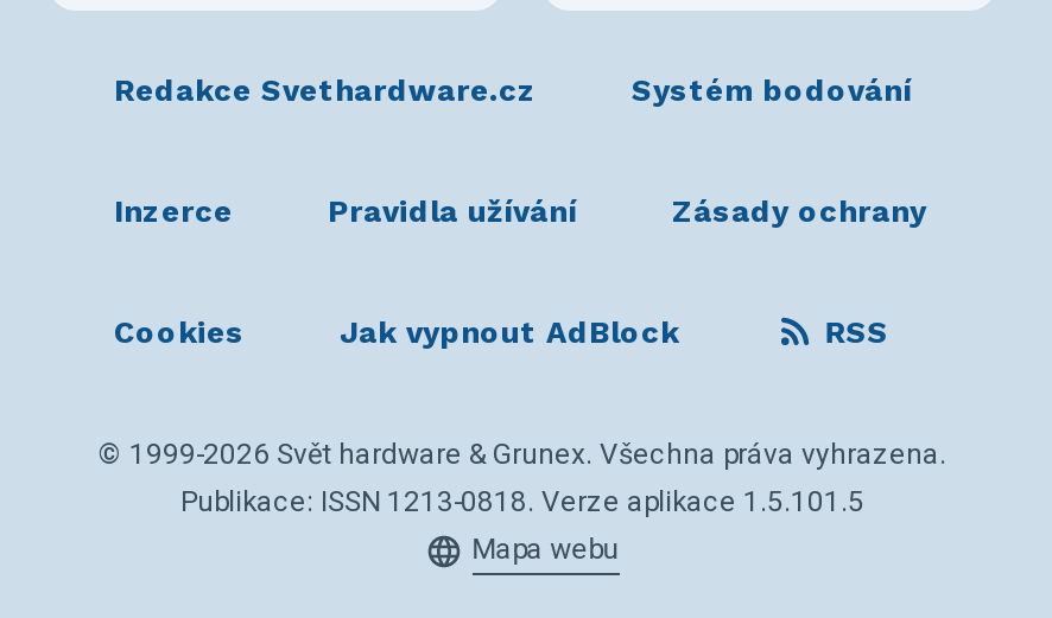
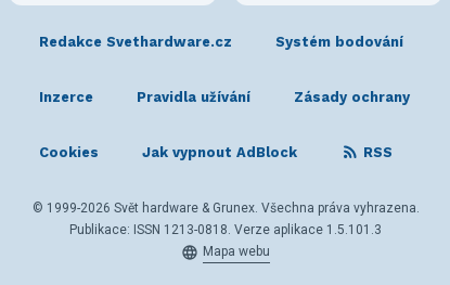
[180,485,864,519] Publikace: ISSN 1213-0818. Verze aplikace 1.5.101.5 -> [69,222,382,237] Publikace: ISSN 1213-0818. Verze aplikace 1.5.101.3

